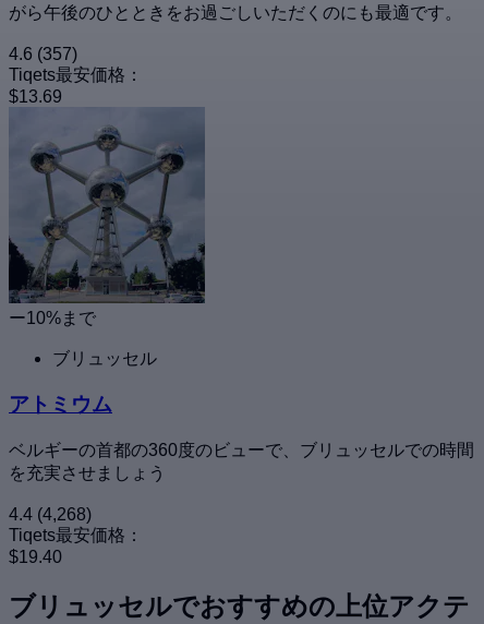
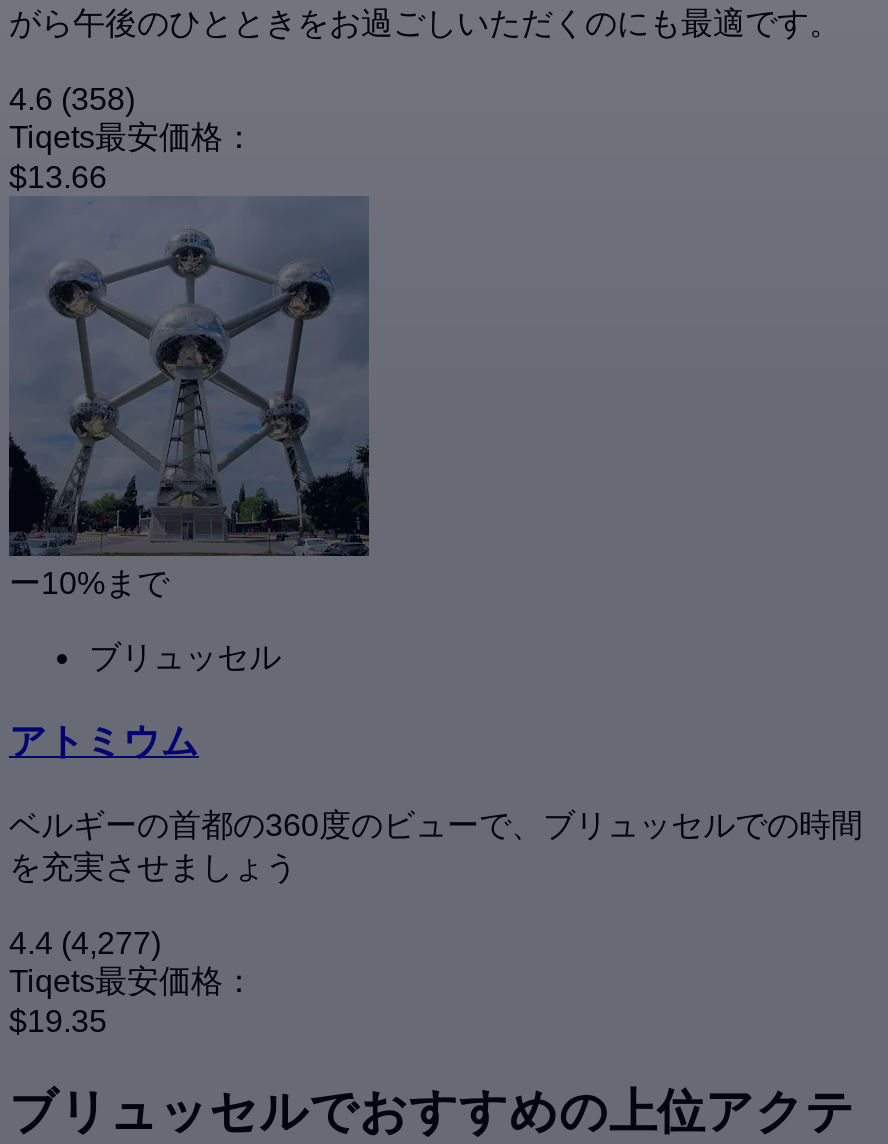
[9,44,77,63] 4.6 (357) -> [9,81,135,115] 4.6 (358)
[9,87,62,105] $13.69 -> [9,159,107,193] $13.66
[9,505,92,524] 4.4 (4,268) -> [9,926,161,960] 4.4 (4,277)
[9,548,62,566] $19.40 -> [9,1004,107,1038] $19.35

